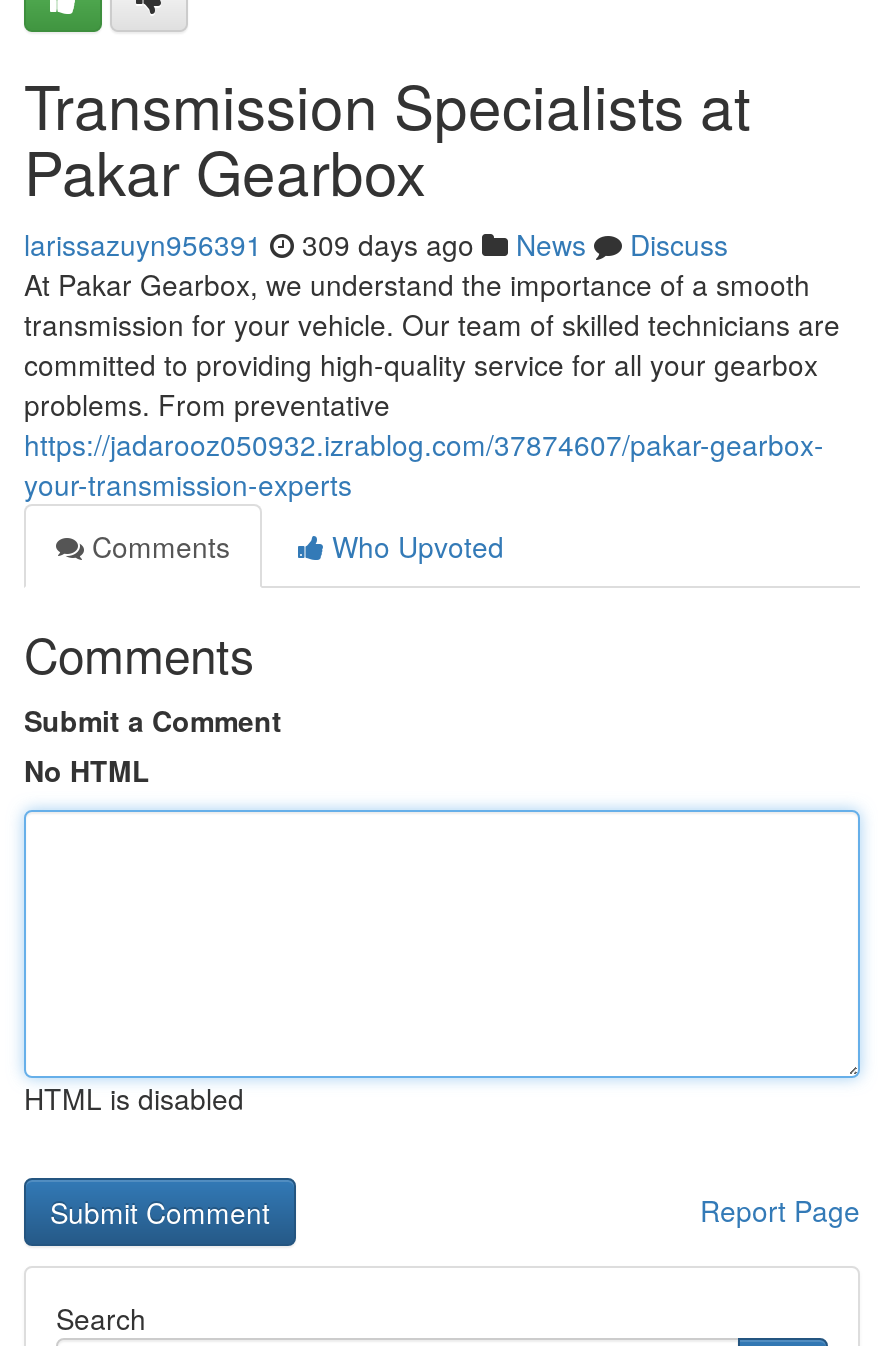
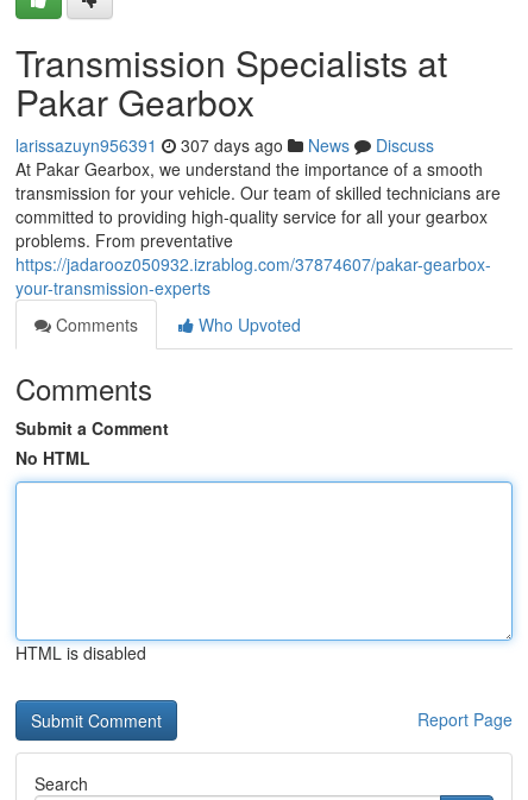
[24,224,728,264] larissazuyn956391 309 days ago News Discuss -> [15,133,434,157] larissazuyn956391 307 days ago News Discuss

